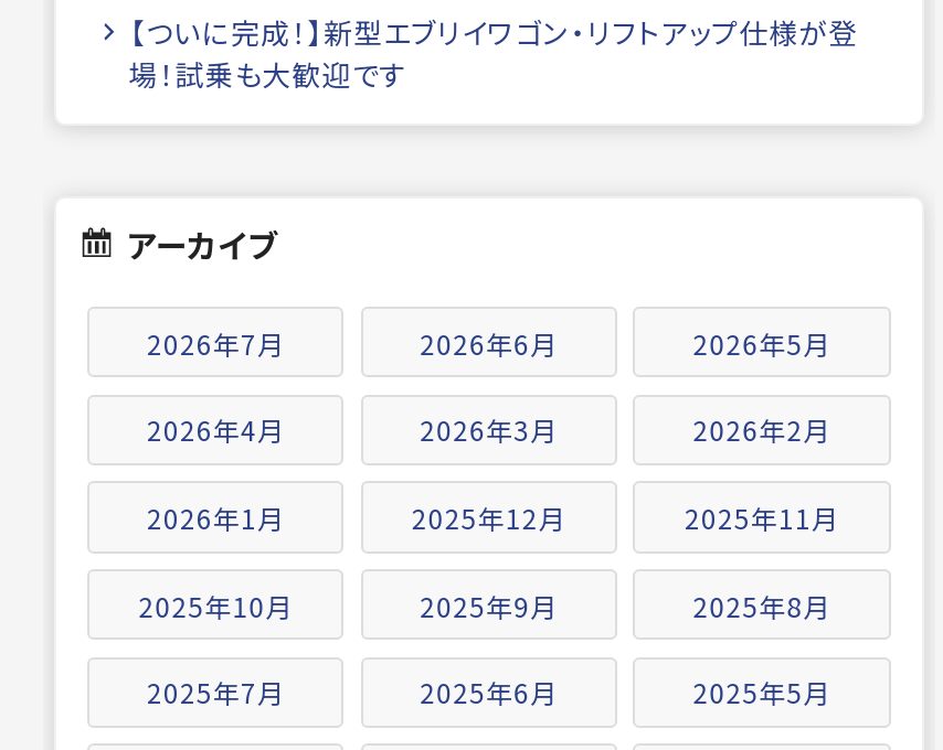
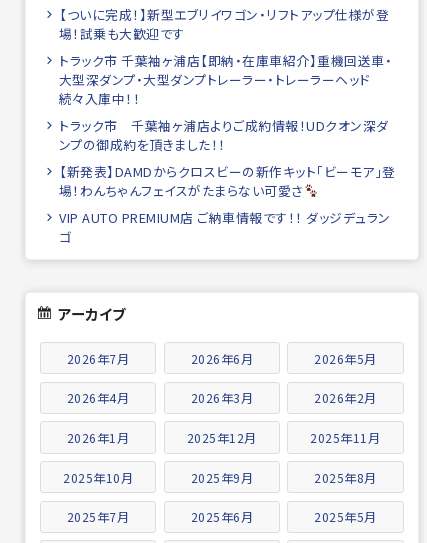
none -> [59,51,396,246] トラック市 千葉袖ヶ浦店【即納・在庫車紹介】重機回送車・ | 大型深ダンプ・大型ダンプトレーラー・トレーラーヘッド | 続々入庫中！！ | トラック市 千葉袖ヶ浦店よりご成約情報！UDクオン深ダ | ンプの御成約を頂きました！！ | 【新発表】DAMDからクロスビーの新作キット「ビーモア」登 | 場！わんちゃんフェイスがたまらない可愛さ | VIP AUTO PREMIUM店 ご納車情報です！！ ダッジデュラン | ゴ

